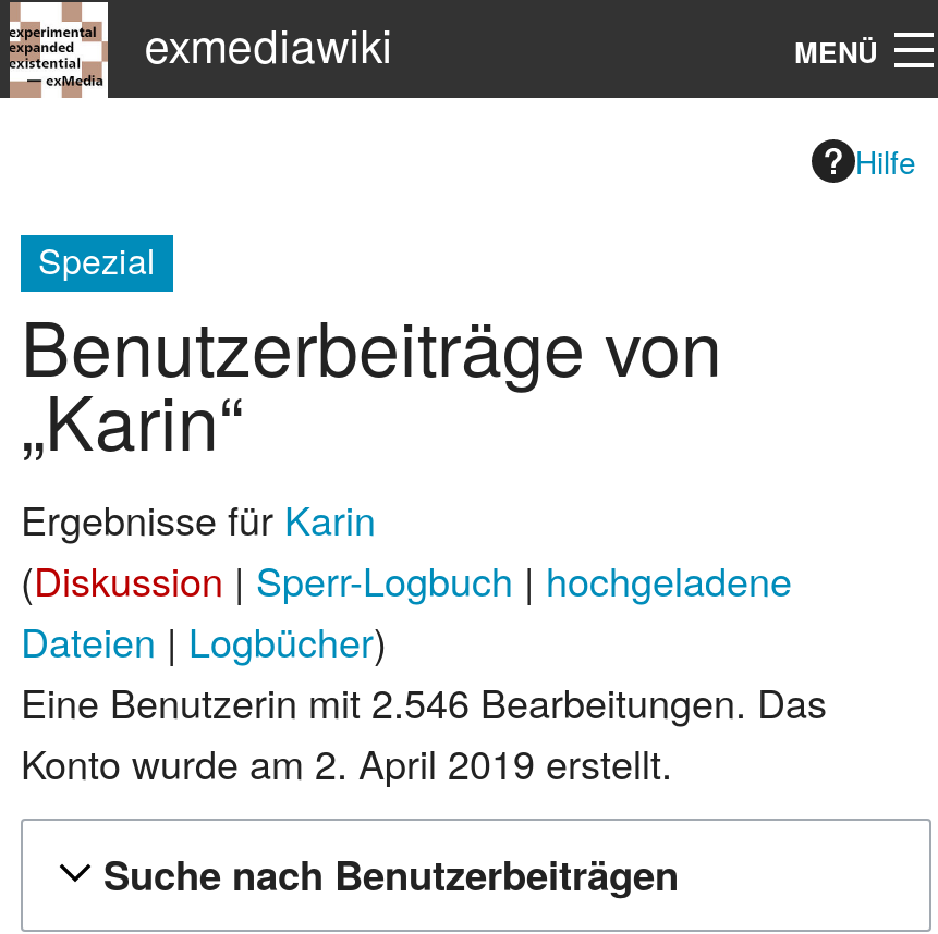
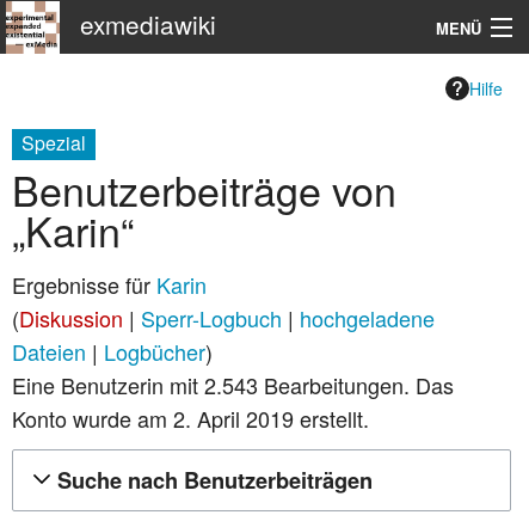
[21,672,827,729] Eine Benutzerin mit 2.546 Bearbeitungen. Das -> [12,369,454,400] Eine Benutzerin mit 2.543 Bearbeitungen. Das

